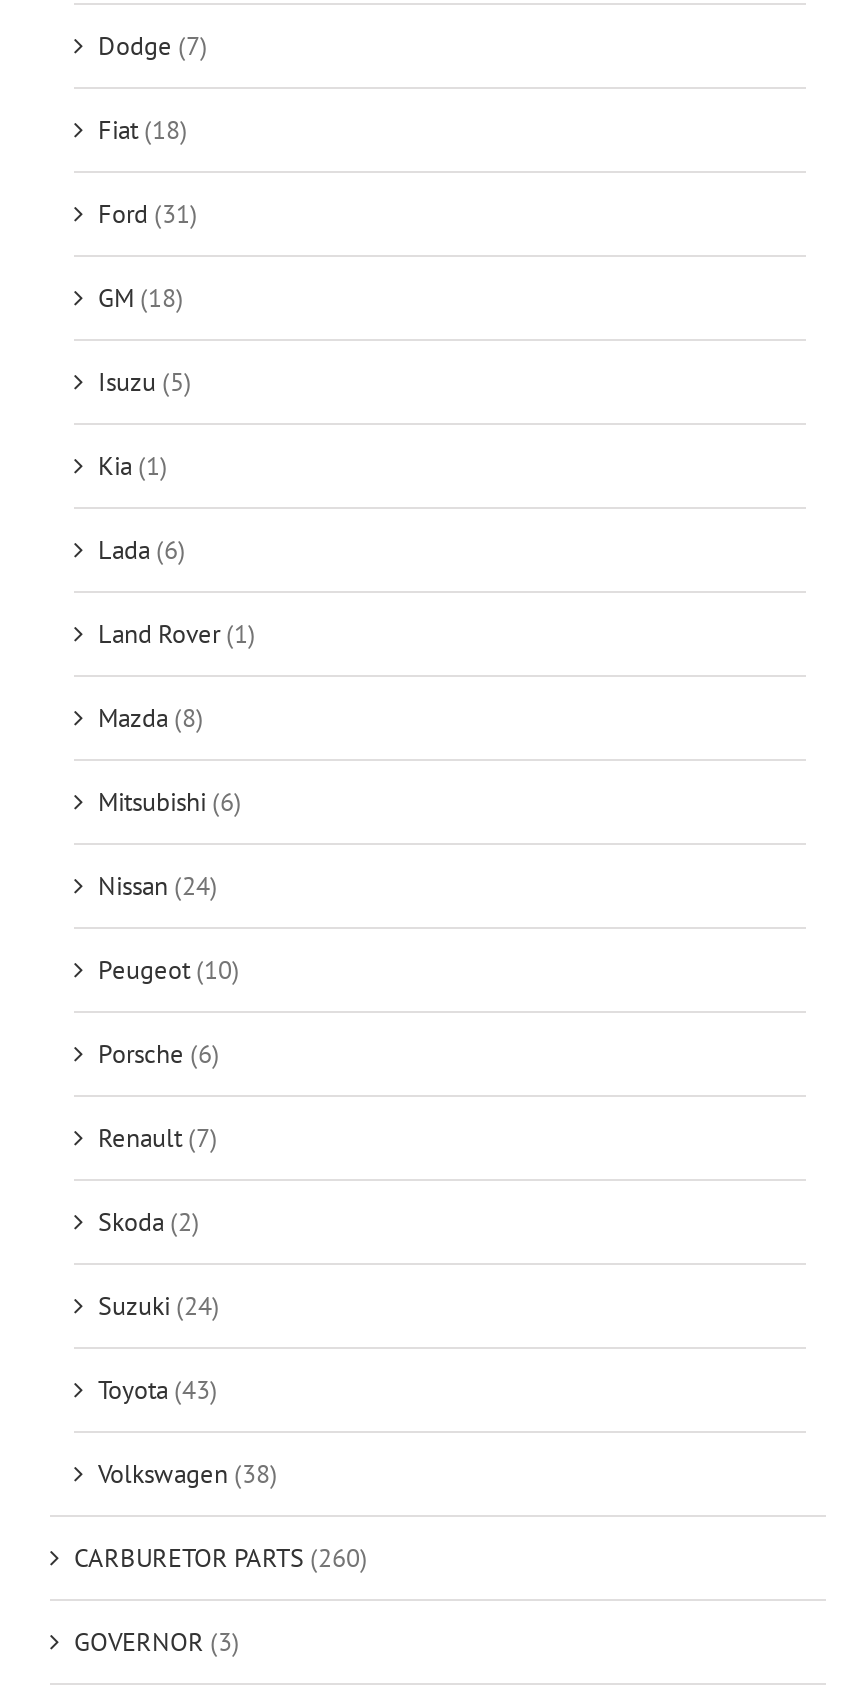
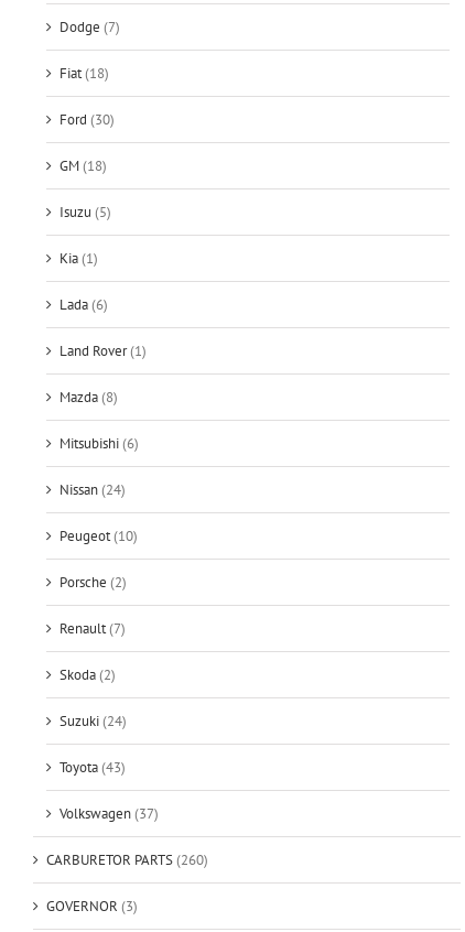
[98,198,198,232] Ford (31) -> [60,110,115,129] Ford (30)
[98,1038,220,1072] Porsche (6) -> [60,573,127,591] Porsche (2)
[98,1458,278,1492] Volkswagen (38) -> [60,804,159,823] Volkswagen (37)

